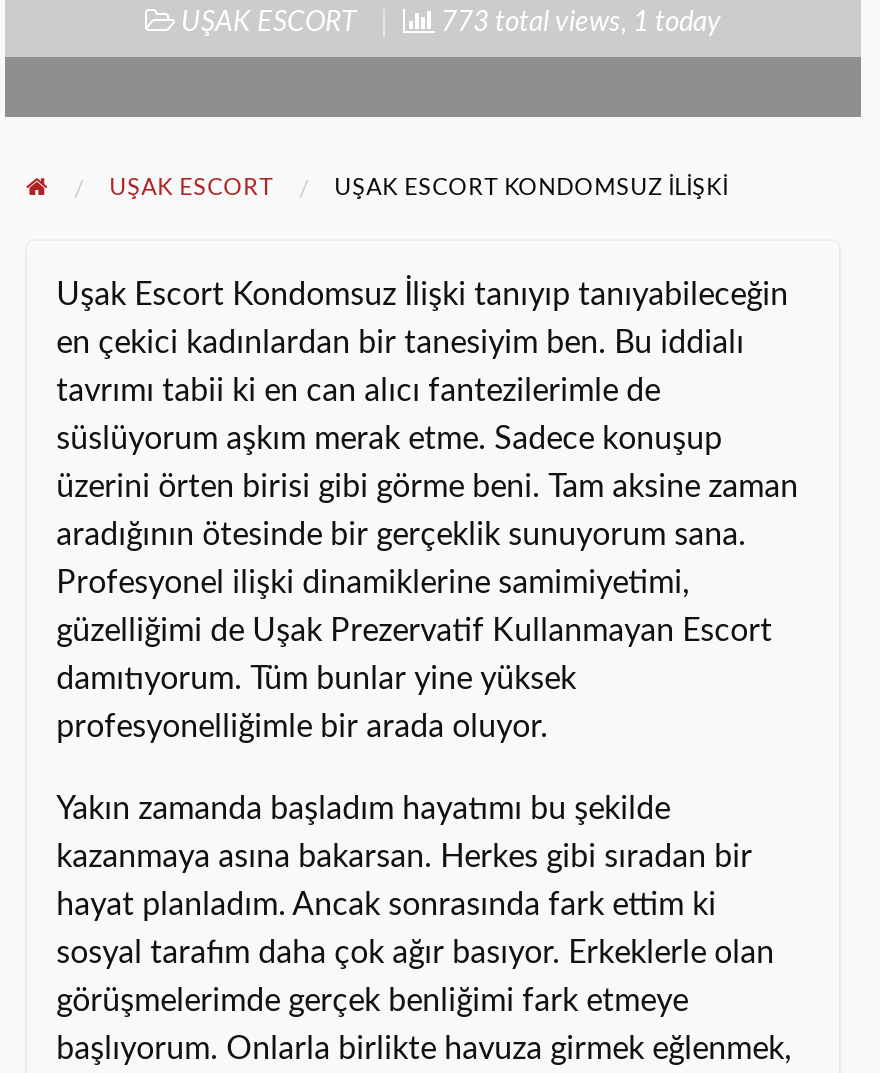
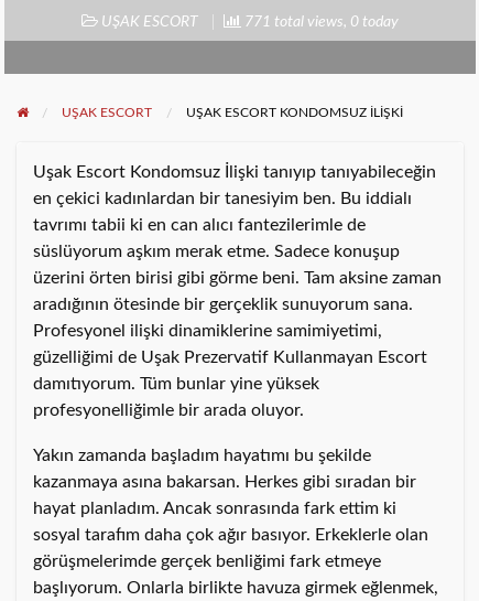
[435,9,721,37] 773 total views, 1 today -> [241,14,399,30] 771 total views, 0 today

